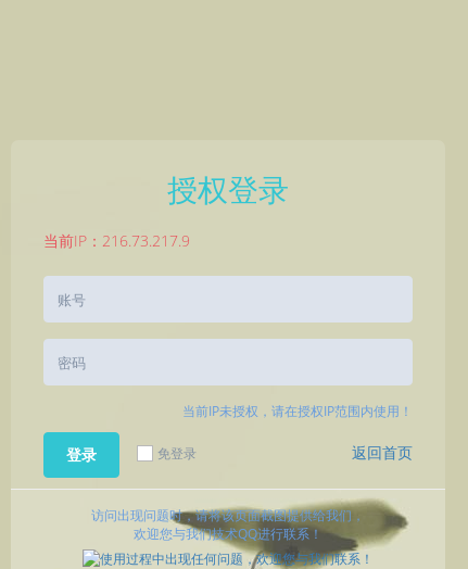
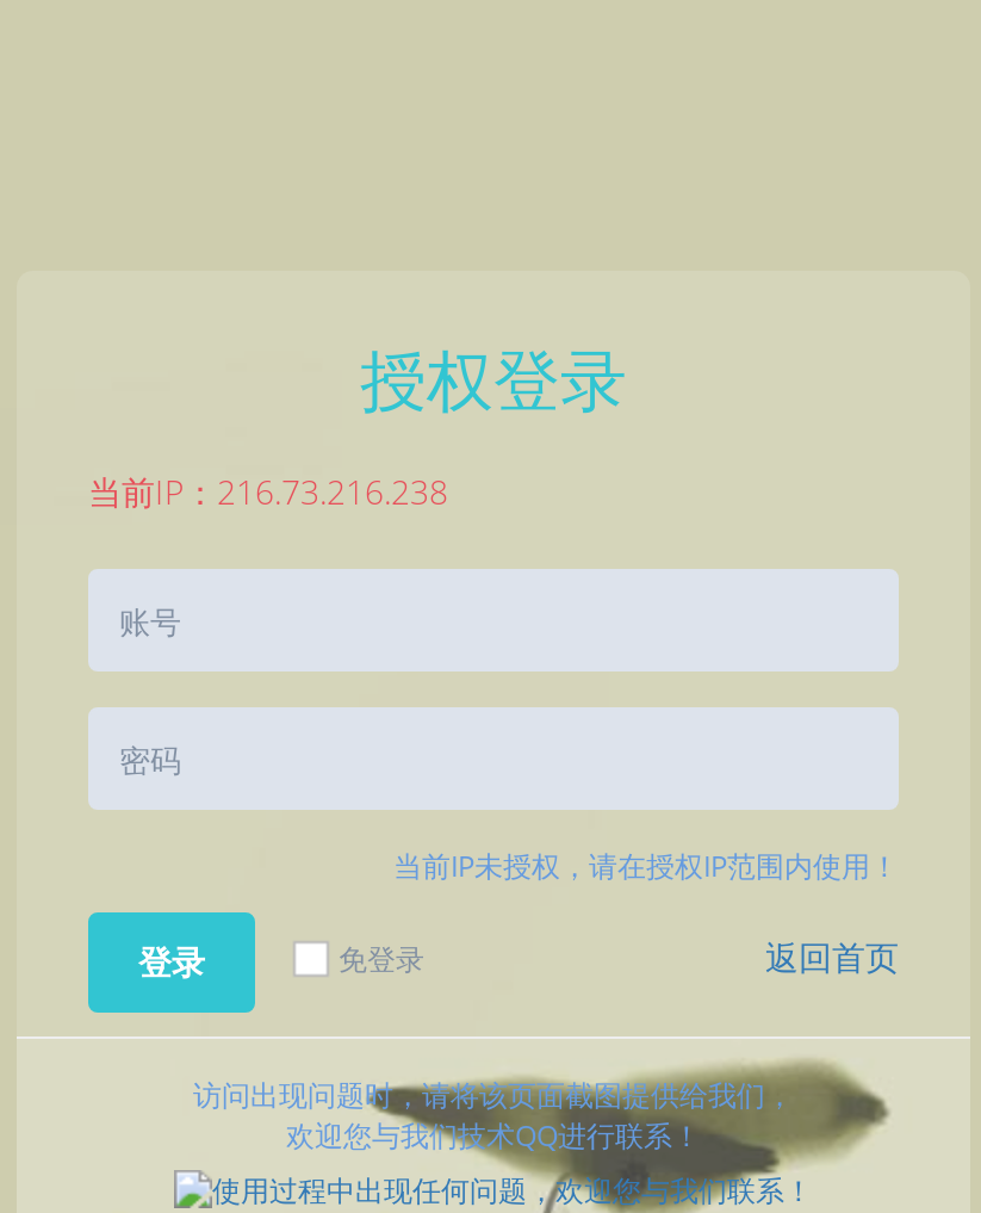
[43,230,190,251] 当前IP：216.73.217.9 -> [88,469,448,514] 当前IP：216.73.216.238

